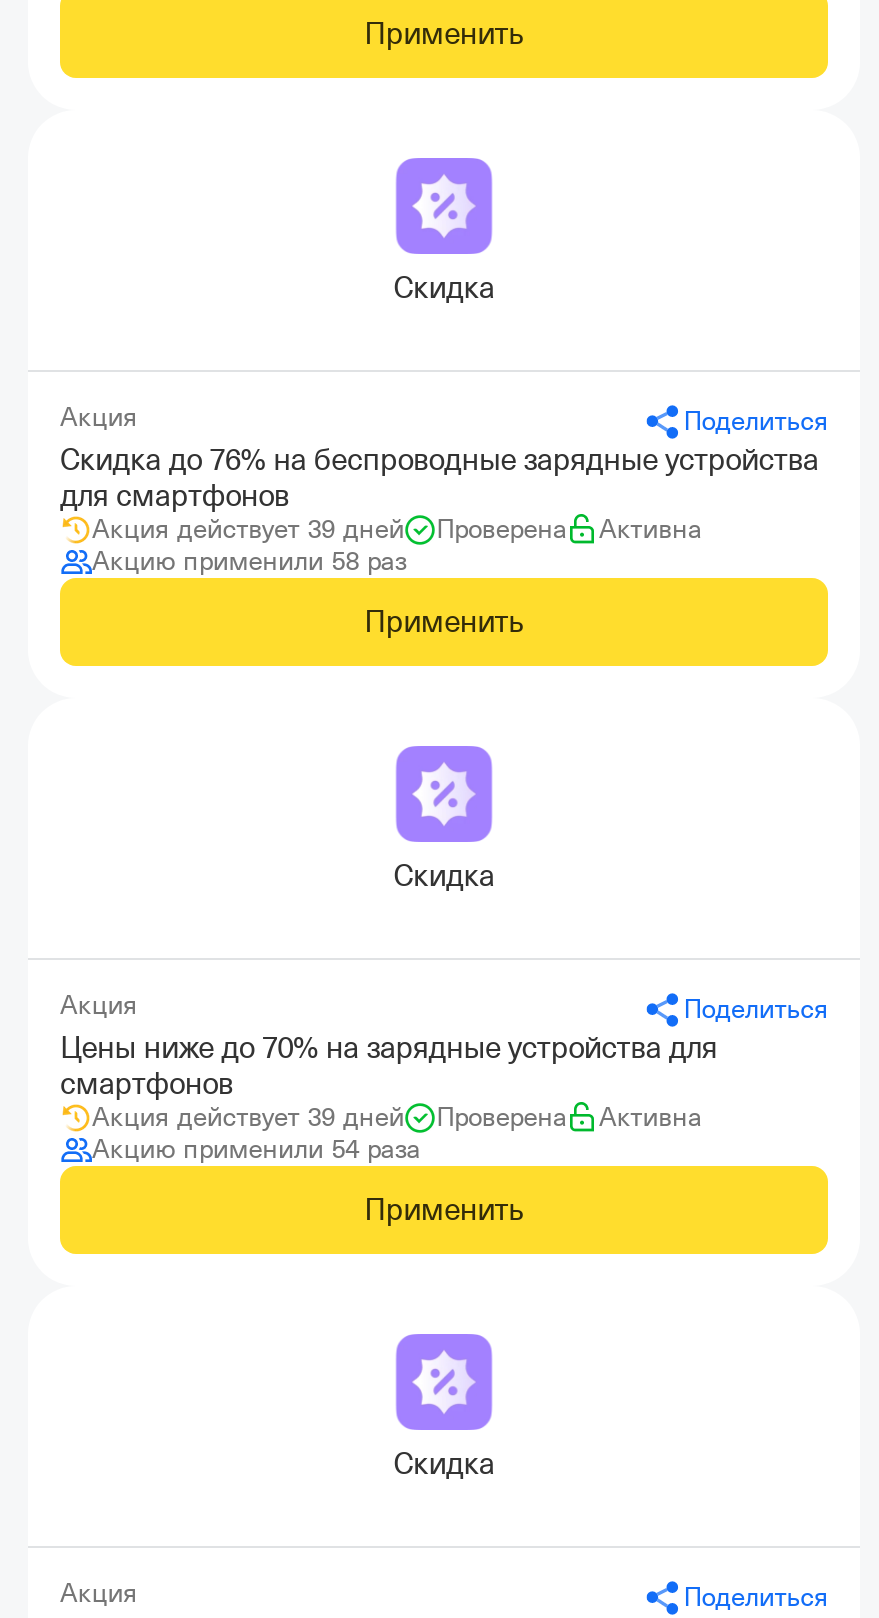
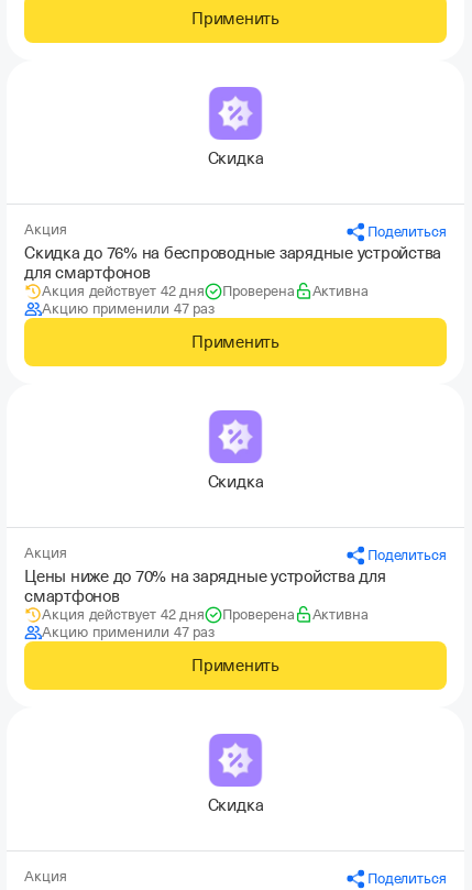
[92,514,404,544] Акция действует 39 дней -> [42,283,205,299] Акция действует 42 дня
[92,546,406,576] Акцию применили 58 раз -> [42,300,215,317] Акцию применили 47 раз
[92,1102,404,1132] Акция действует 39 дней -> [42,606,205,623] Акция действует 42 дня
[92,1134,420,1164] Акцию применили 54 раза -> [42,624,215,640] Акцию применили 47 раз

